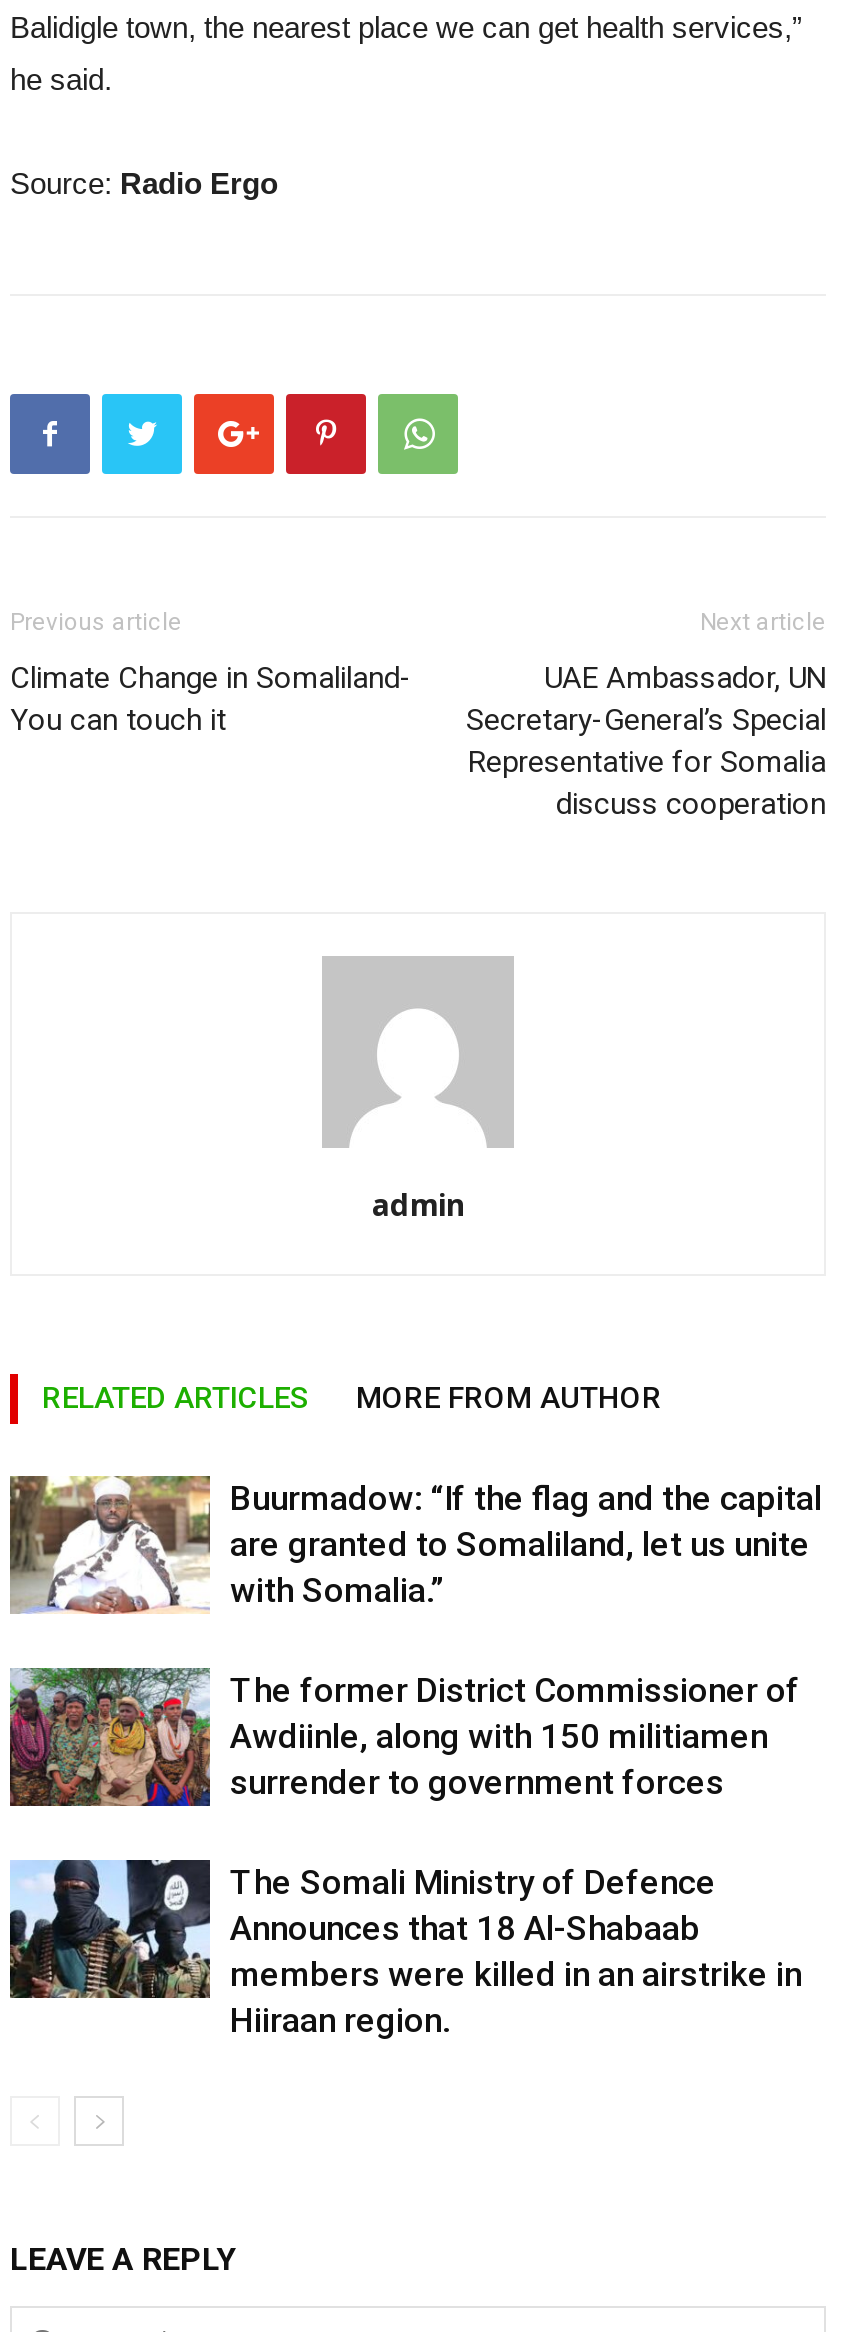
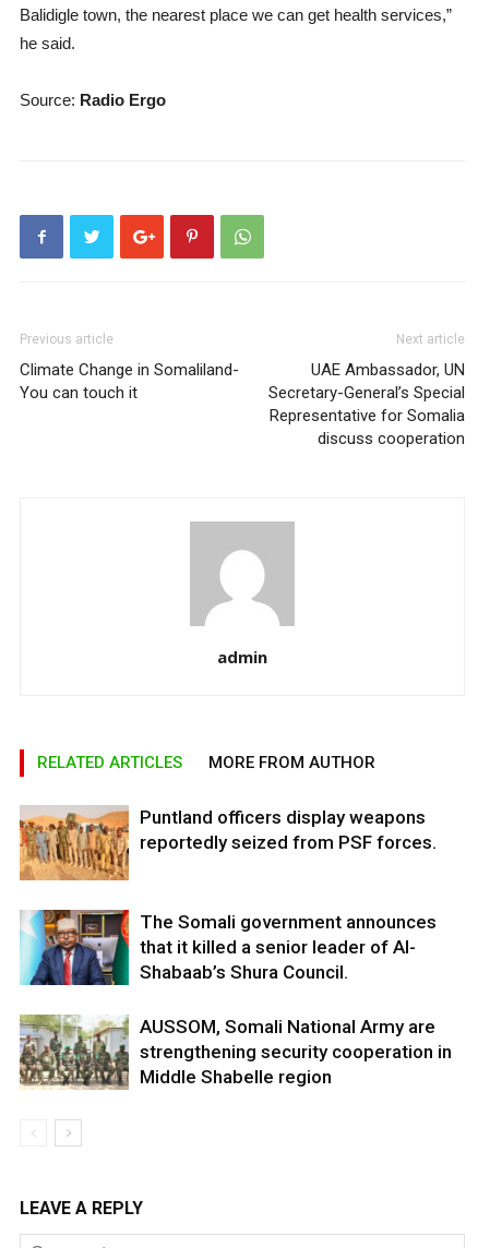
[8,1476,822,1614] [image] | Buurmadow: “If the flag and the capital | are granted to Somaliland, let us unite | with Somalia.” -> [19,805,437,881] [image] | Puntland officers display weapons | reportedly seized from PSF forces.
[8,1666,800,1808] [image] | The former District Commissioner of | Awdiinle, along with 150 militiamen | surrender to government forces -> [20,909,437,986] [image] | The Somali government announces | that it killed a senior leader of Al- | Shabaab’s Shura Council.
[8,1858,802,2040] [image] | The Somali Ministry of Defence | Announces that 18 Al-Shabaab | members were killed in an airstrike in | Hiiraan region. -> [19,1013,452,1090] [image] | AUSSOM, Somali National Army are | strengthening security cooperation in | Middle Shabelle region

